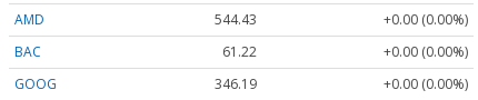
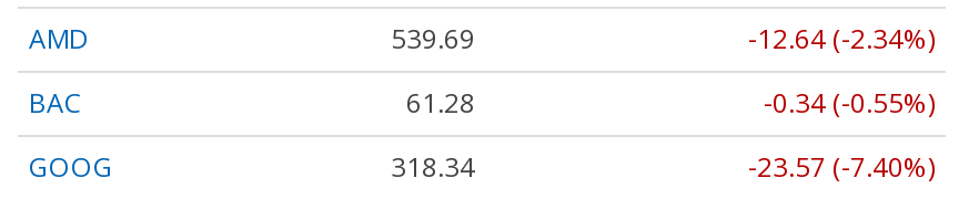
[215,9,257,28] 544.43 -> [391,19,475,56] 539.69
[384,9,468,28] +0.00 (0.00%) -> [748,19,935,56] -12.64 (-2.34%)
[222,42,257,61] 61.22 -> [406,83,475,121] 61.28
[384,42,468,61] +0.00 (0.00%) -> [764,83,935,121] -0.34 (-0.55%)
[215,74,257,93] 346.19 -> [391,147,475,185] 318.34
[384,74,468,93] +0.00 (0.00%) -> [748,147,935,185] -23.57 (-7.40%)

